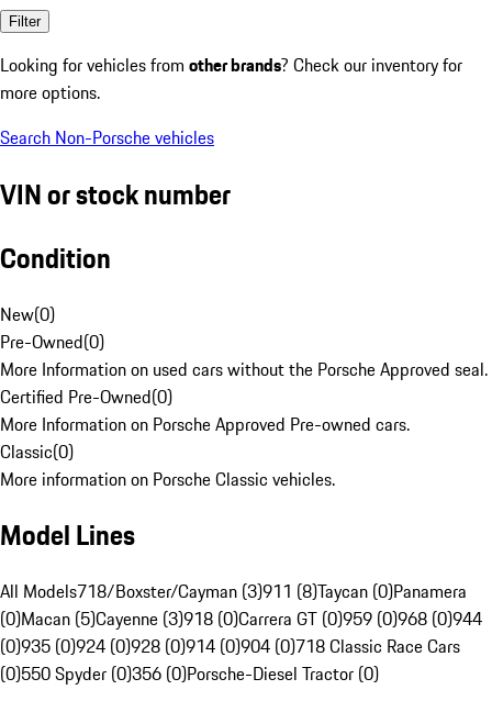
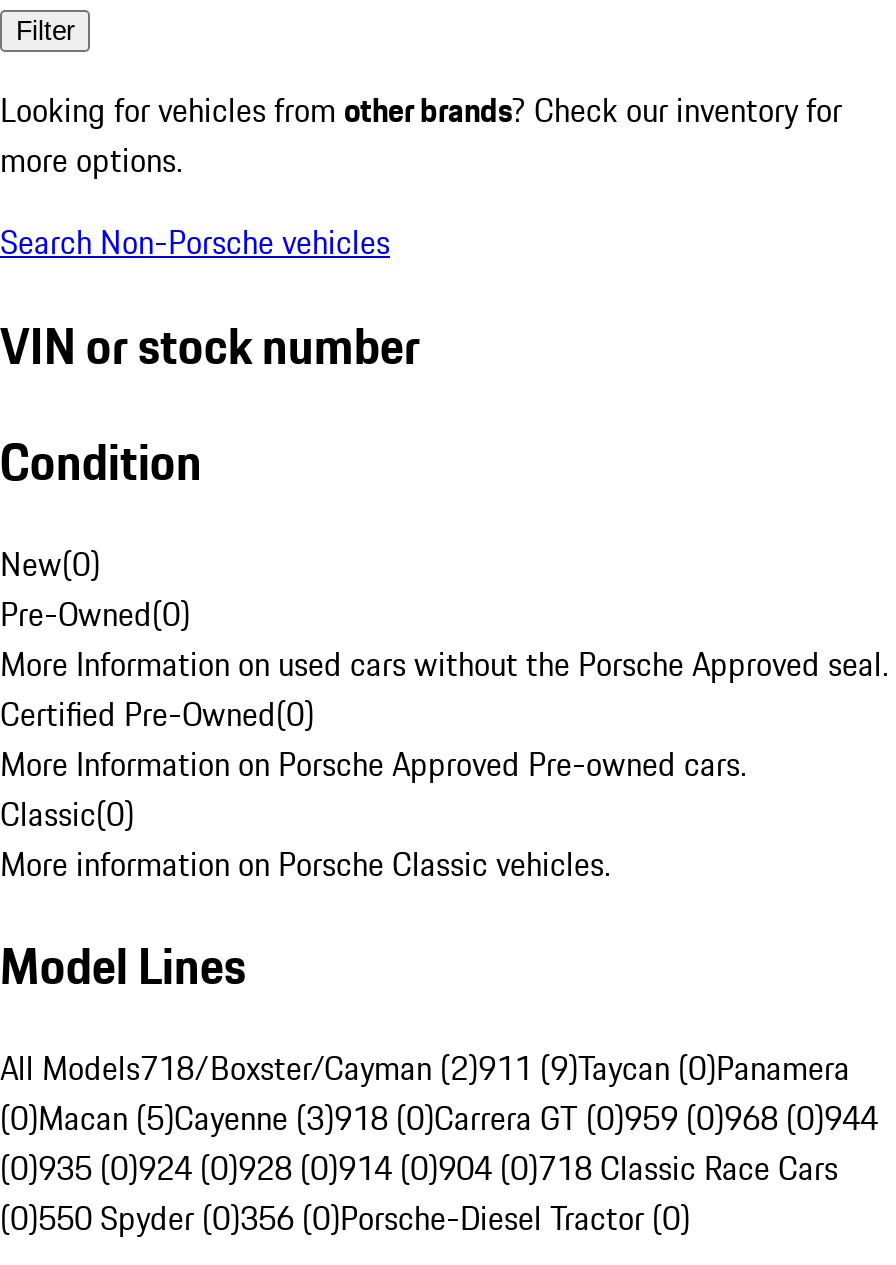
[0,578,467,605] All Models718/Boxster/Cayman (3)911 (8)Taycan (0)Panamera -> [0,1045,850,1093] All Models718/Boxster/Cayman (2)911 (9)Taycan (0)Panamera

